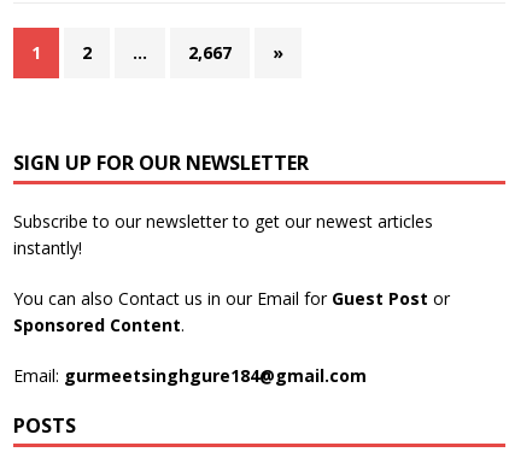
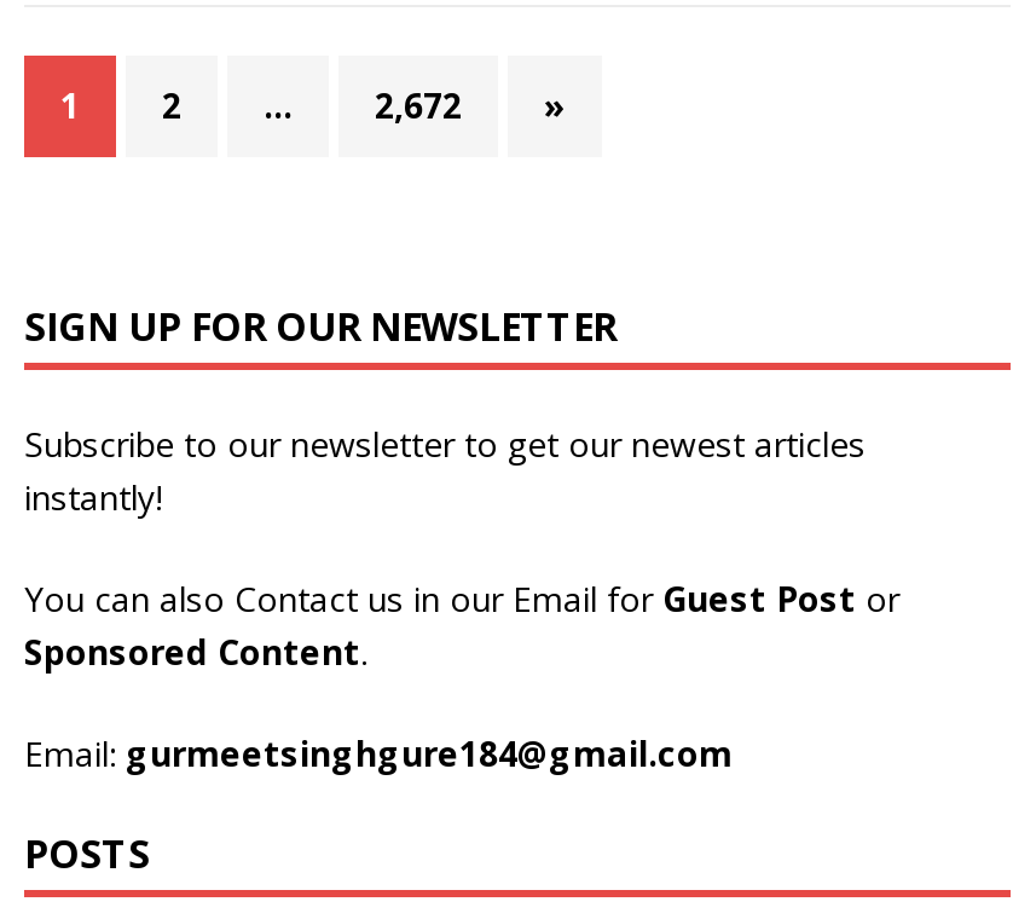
[188,41,232,64] 2,667 -> [375,82,462,128] 2,672

